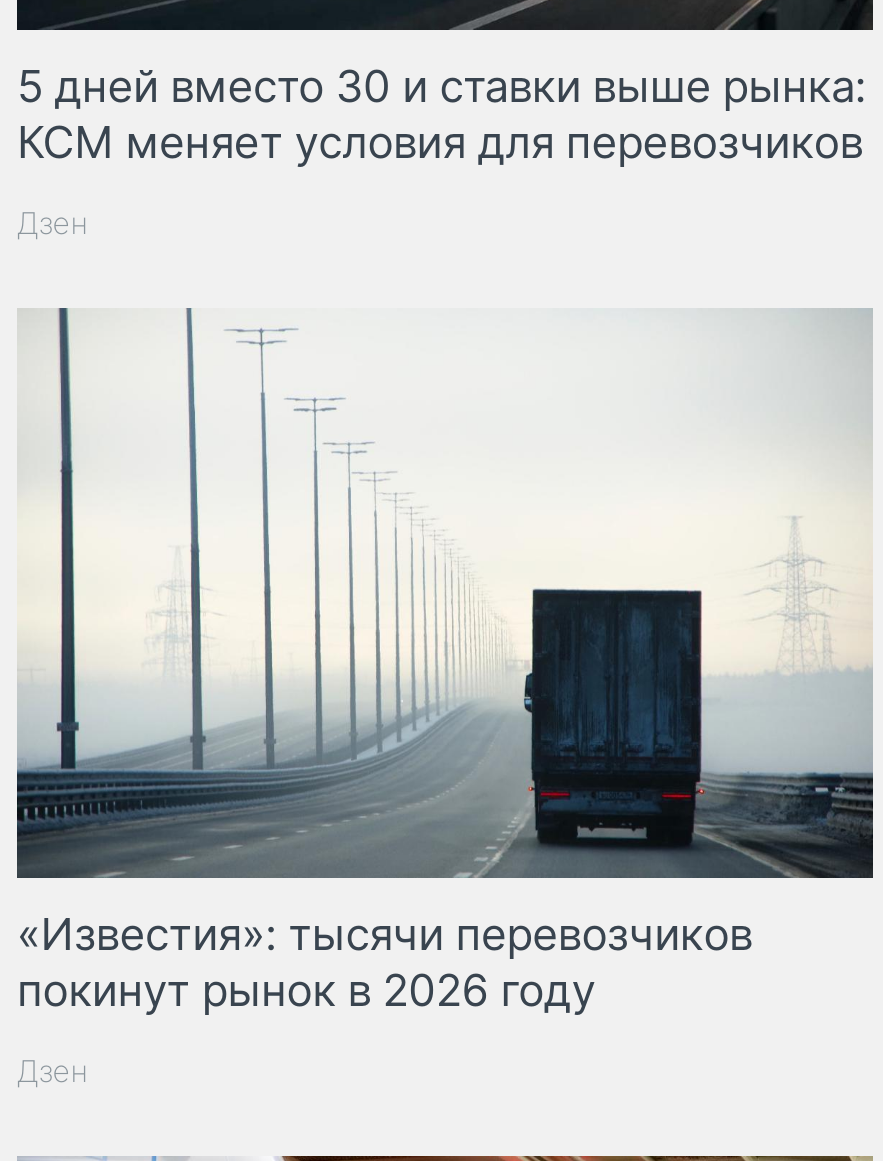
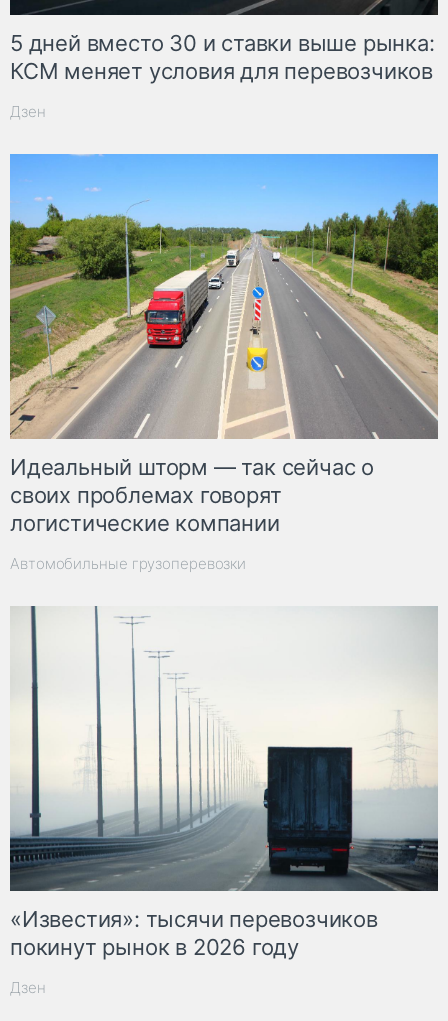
none -> [9,153,439,573] [image] | Идеальный шторм — так сейчас о | своих проблемах говорят | логистические компании | Автомобильные грузоперевозки

